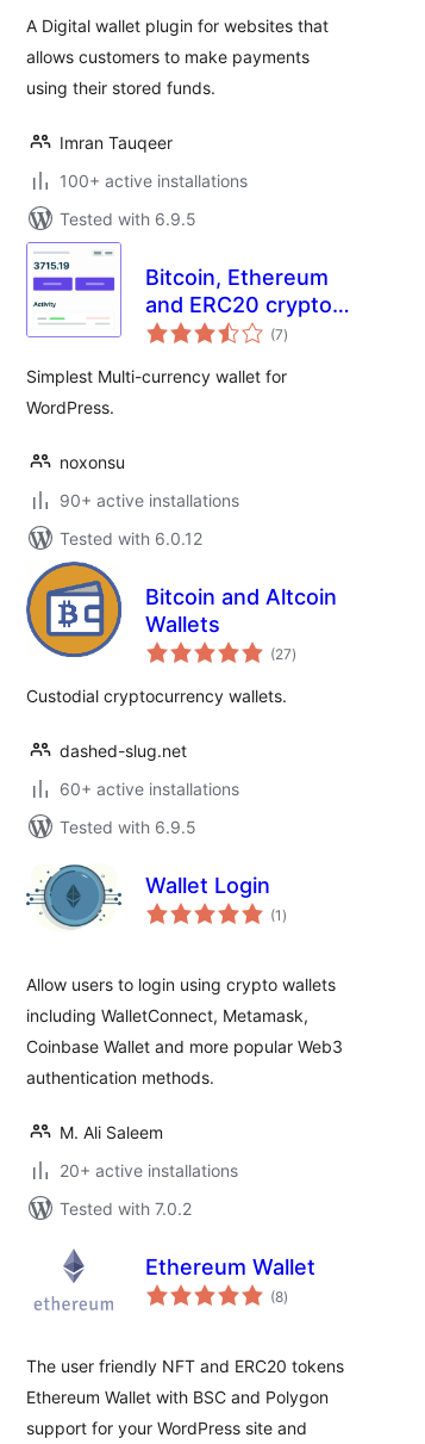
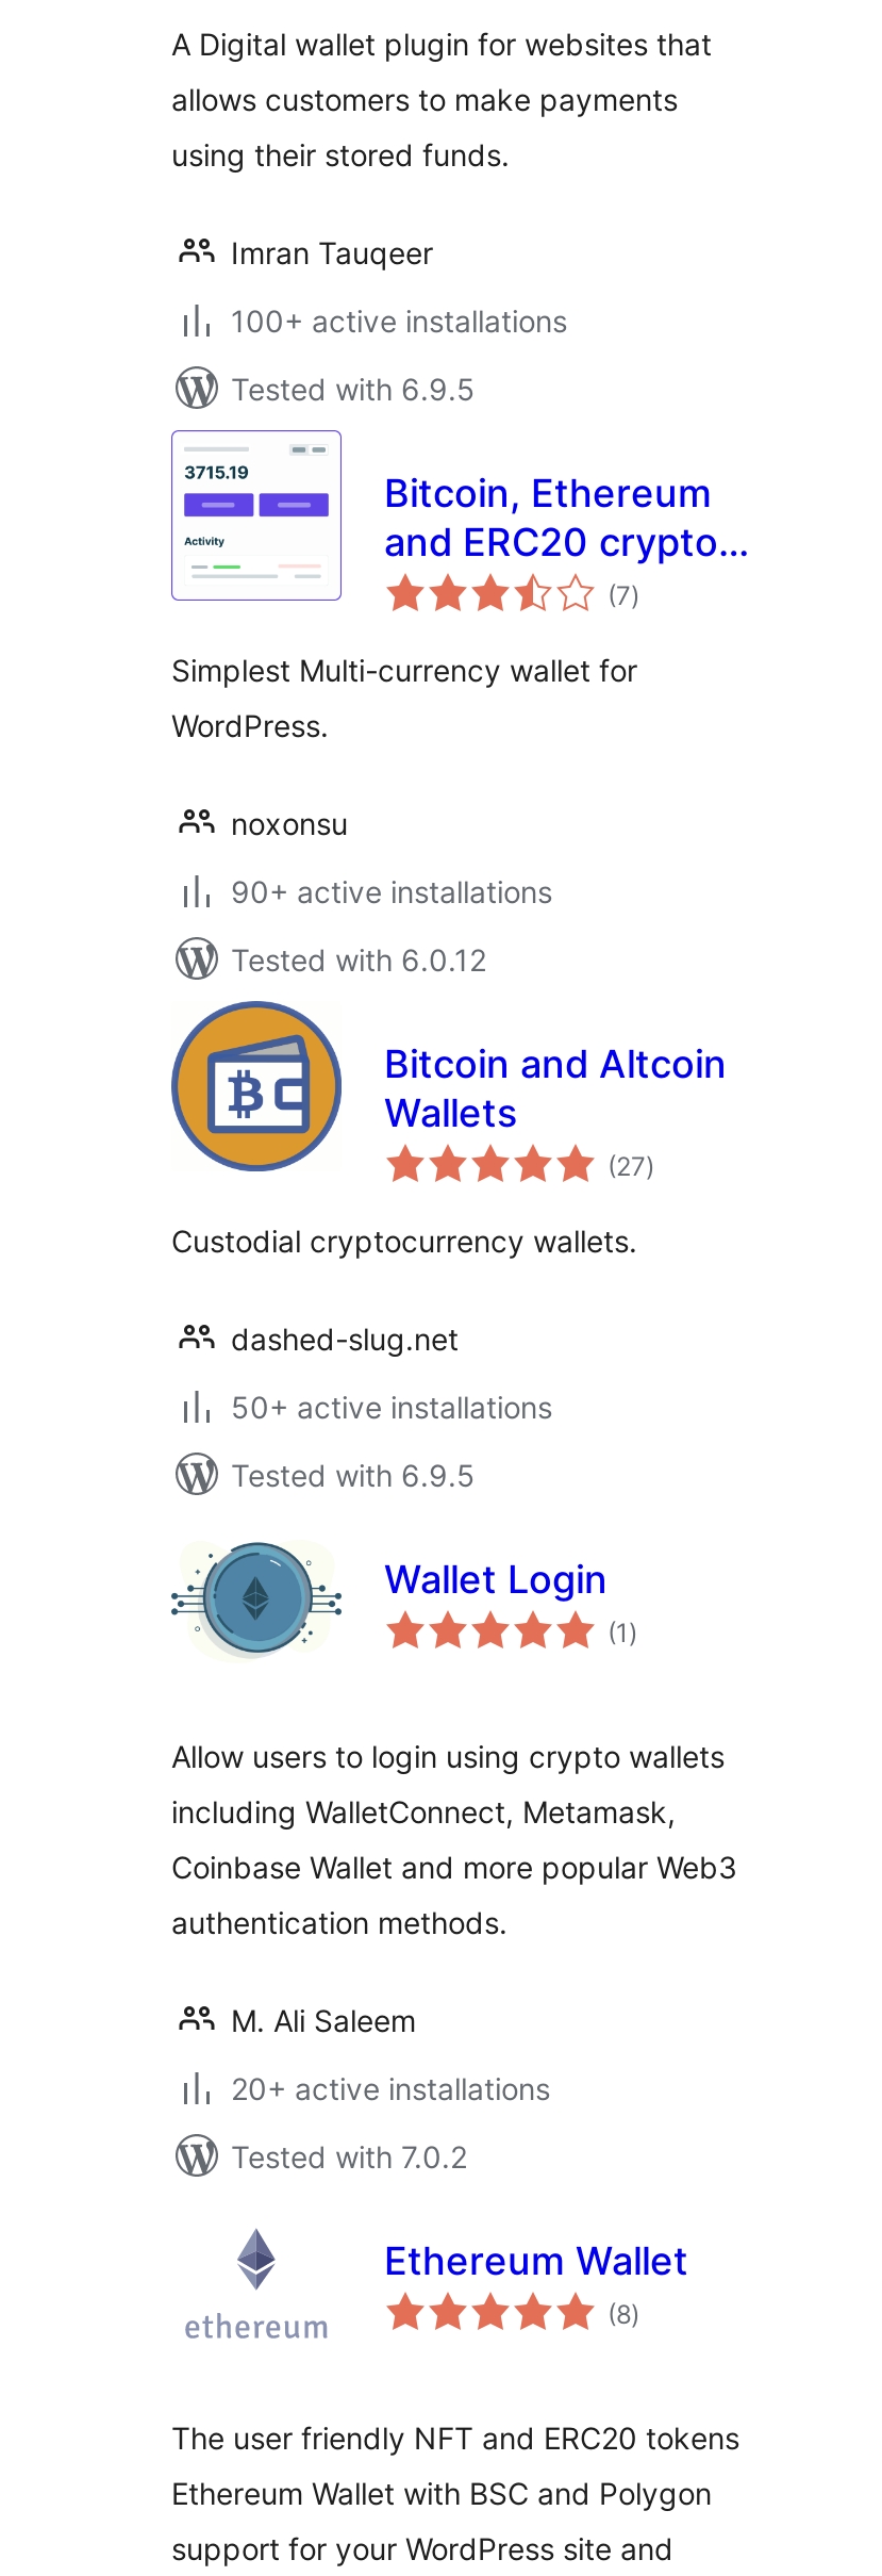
[60,779,239,799] 60+ active installations -> [231,1389,552,1425] 50+ active installations

